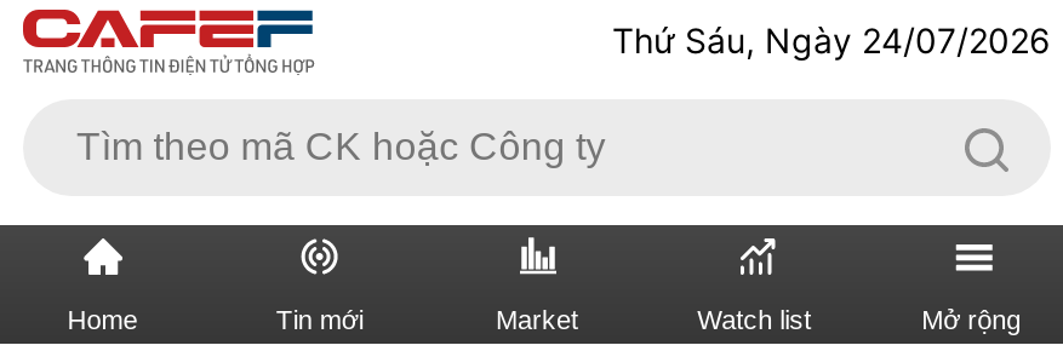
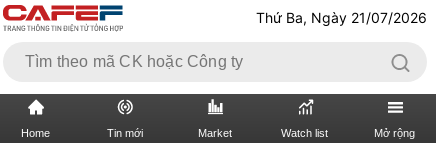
[612,19,1051,61] Thứ Sáu, Ngày 24/07/2026 -> [256,9,427,26] Thứ Ba, Ngày 21/07/2026

